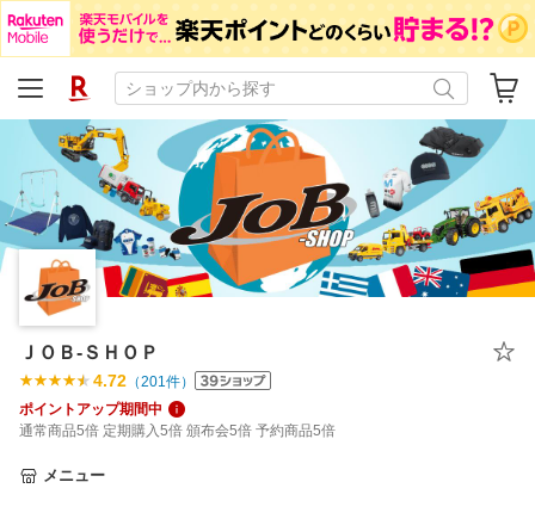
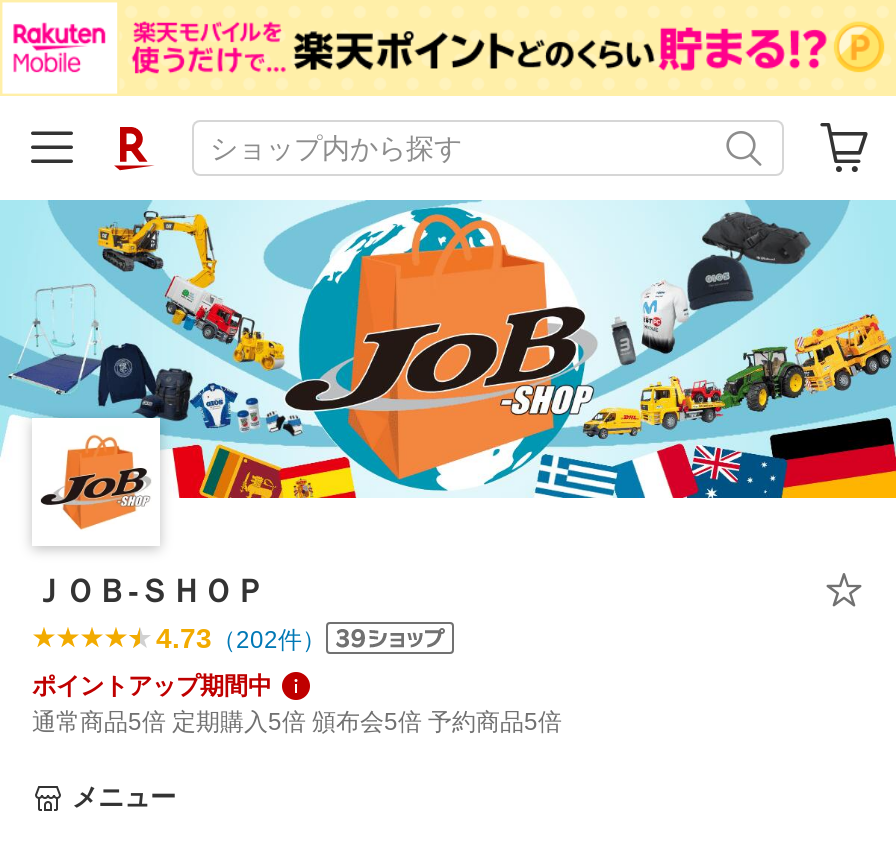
[93,371,195,390] 4.72（201件） -> [156,622,326,654] 4.73（202件）

